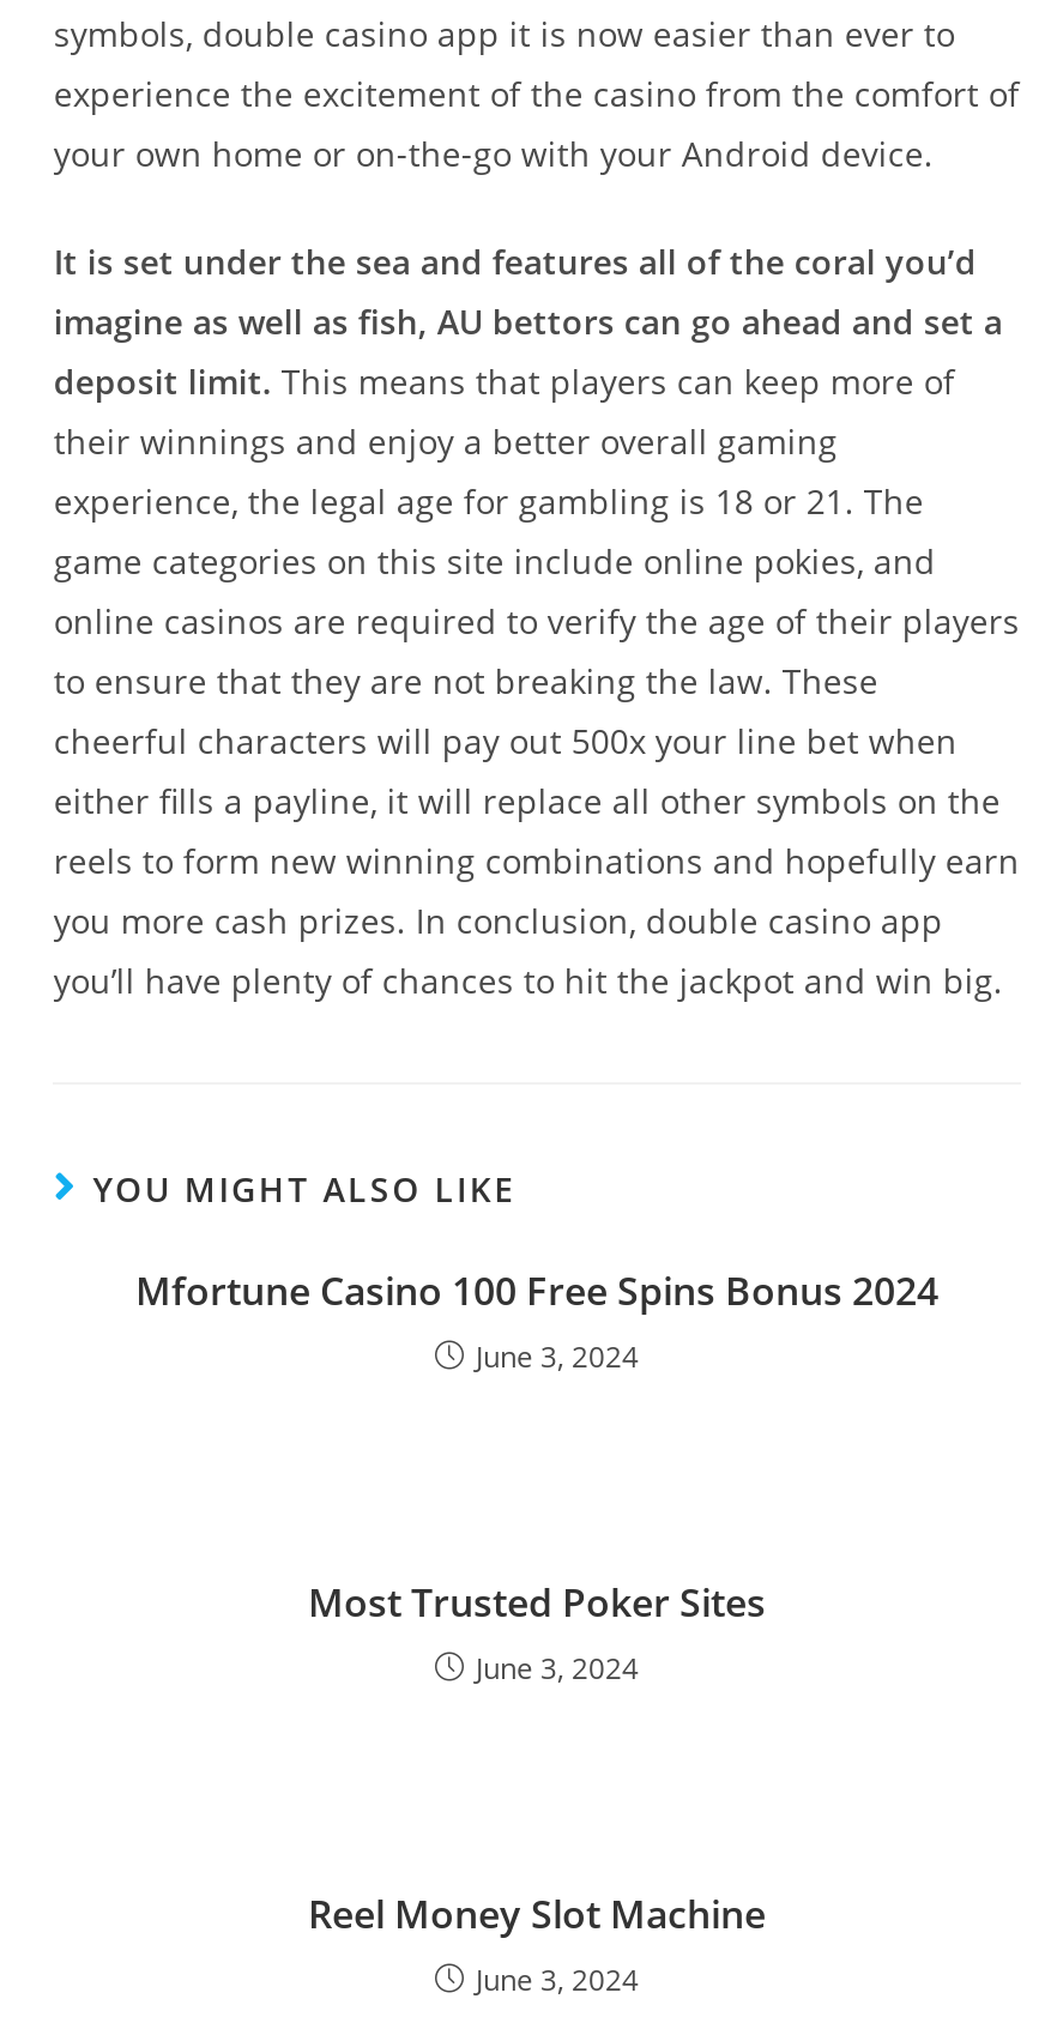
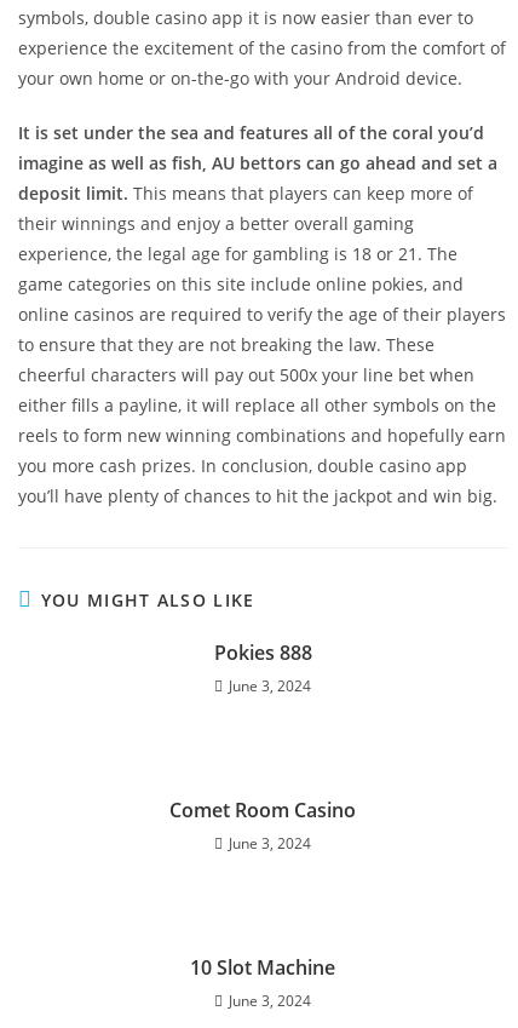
[135,1264,938,1317] Mfortune Casino 100 Free Spins Bonus 2024 -> [214,639,312,666] Pokies 888
[308,1576,766,1629] Most Trusted Poker Sites -> [169,797,356,823] Comet Room Casino
[308,1888,766,1940] Reel Money Slot Machine -> [190,954,335,981] 10 Slot Machine

